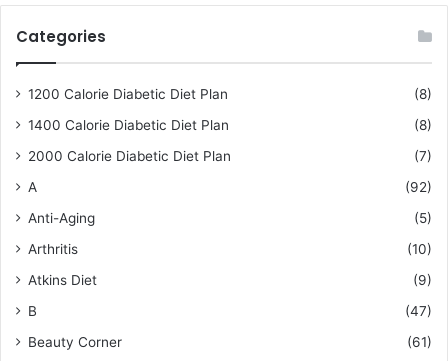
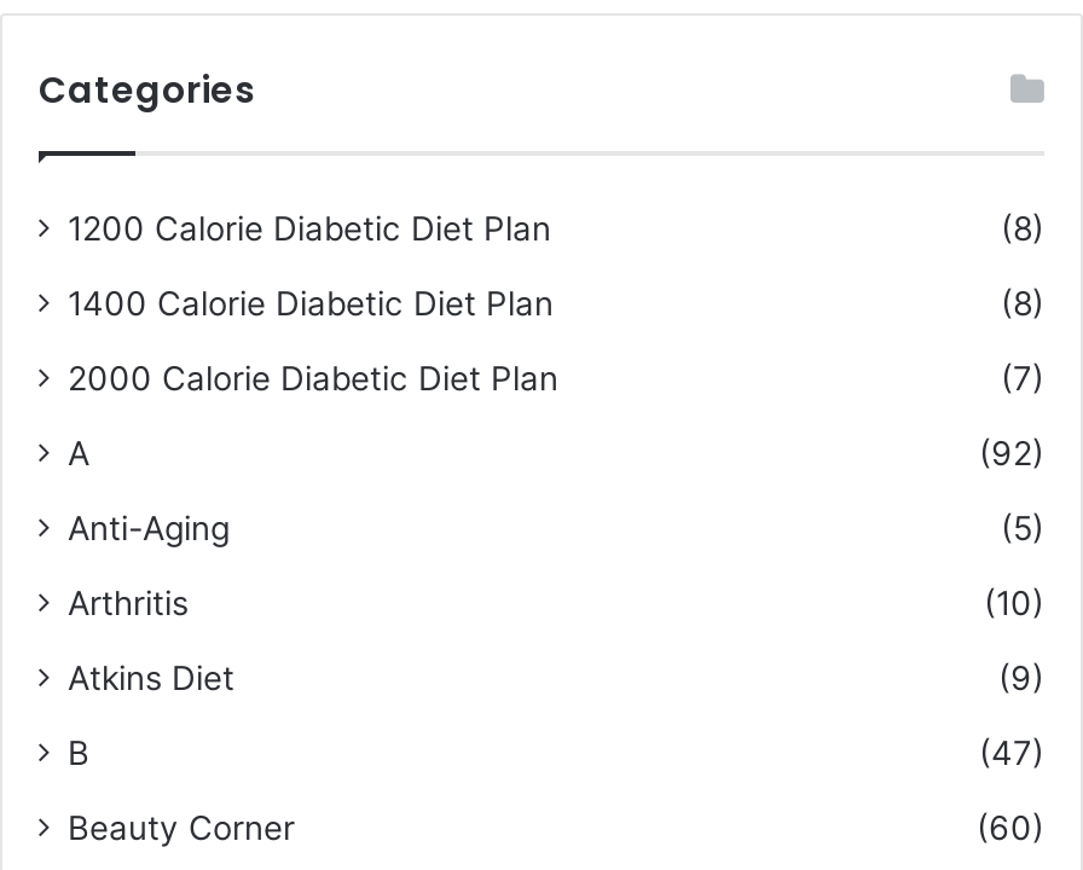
[407,334,432,350] (61) -> [977,809,1044,848] (60)

